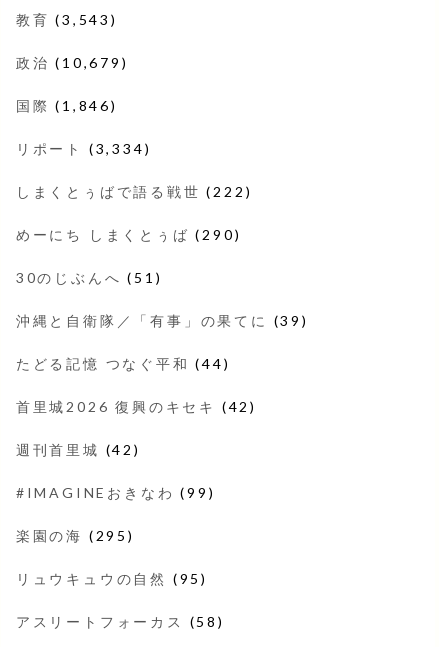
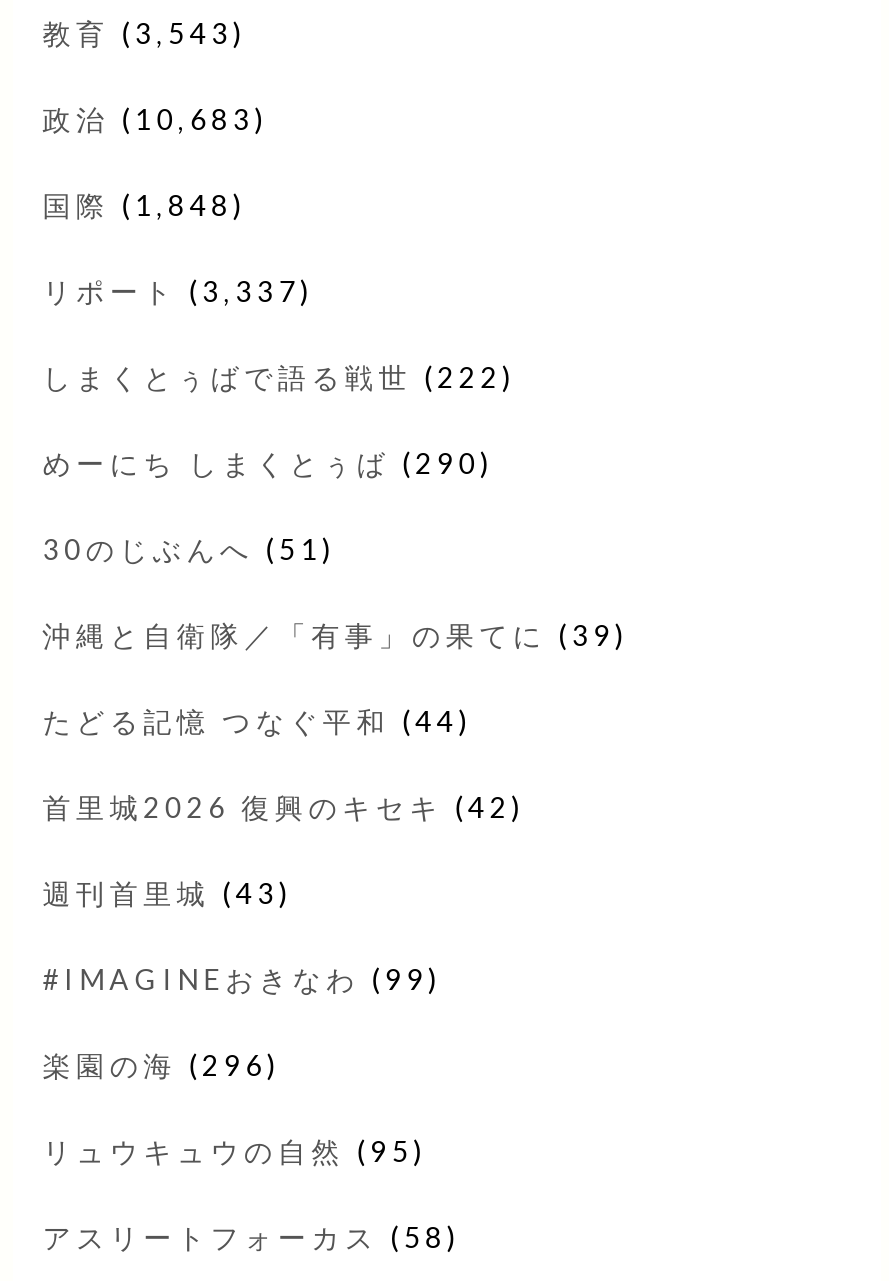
[16,54,128,71] 政治(10,679) -> [42,102,268,136] 政治(10,683)
[16,97,118,114] 国際(1,846) -> [42,188,246,222] 国際(1,848)
[16,140,151,157] リポート(3,334) -> [42,274,314,308] リポート(3,337)
[16,441,141,458] 週刊首里城(42) -> [42,876,292,910] 週刊首里城(43)
[16,527,135,544] 楽園の海(295) -> [42,1048,280,1082] 楽園の海(296)

